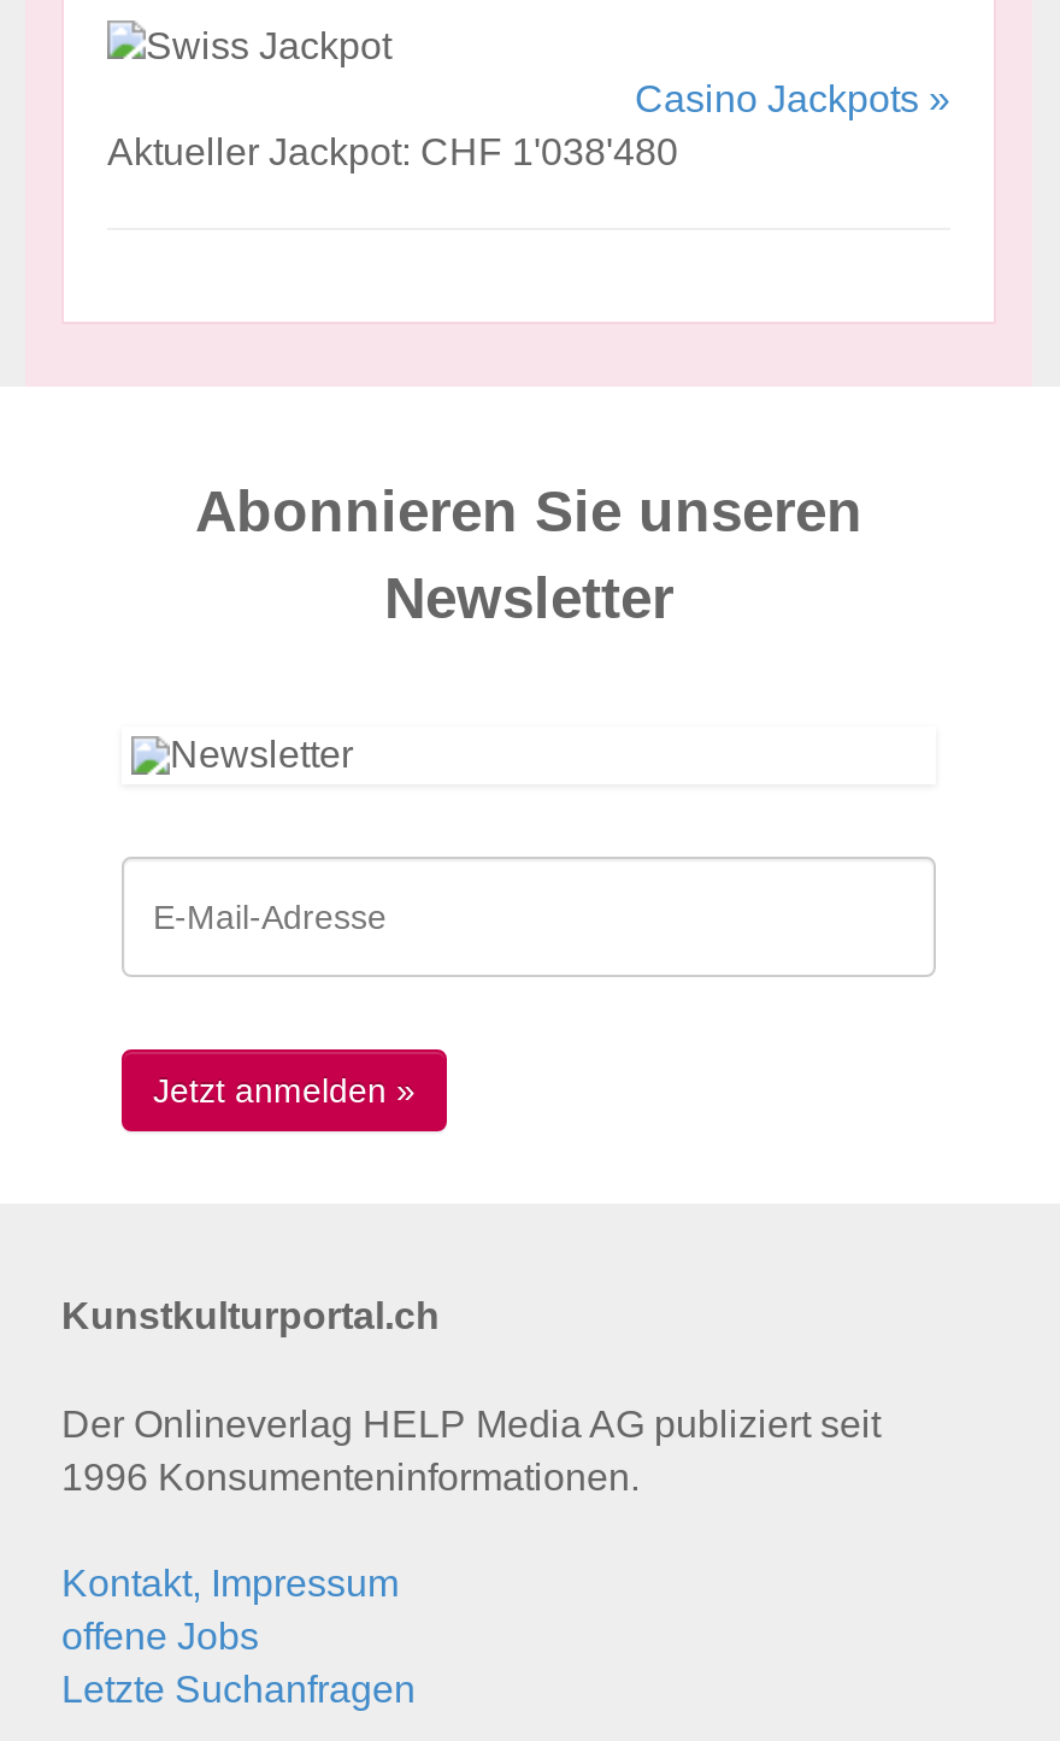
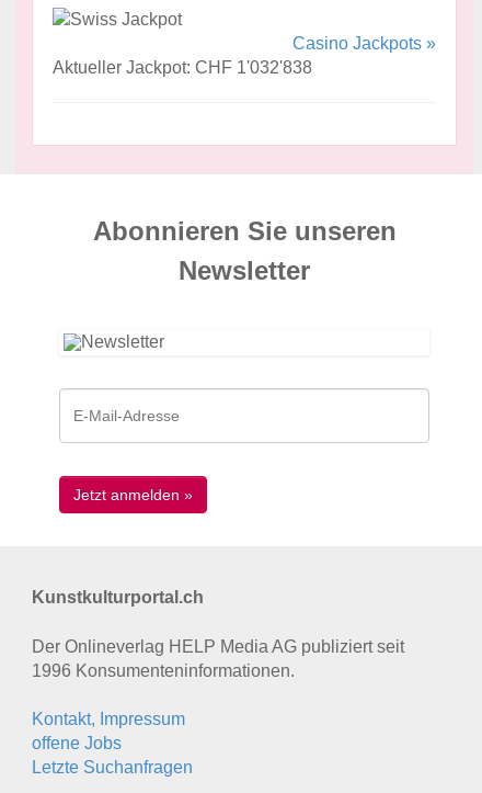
[107,132,678,173] Aktueller Jackpot: CHF 1'038'480 -> [53,58,312,77] Aktueller Jackpot: CHF 1'032'838

